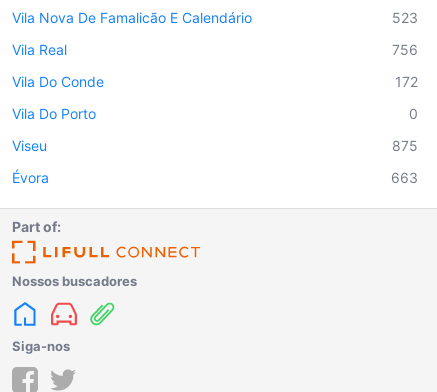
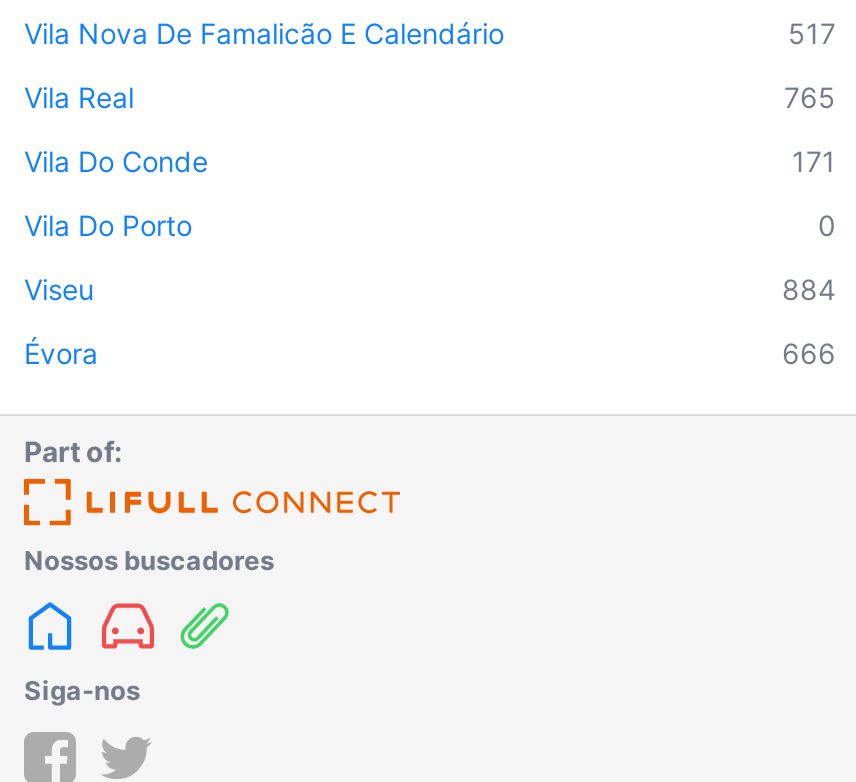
[392,9,418,26] 523 -> [788,15,836,49] 517
[392,41,418,58] 756 -> [784,79,836,113] 765
[395,73,418,90] 172 -> [792,143,836,177] 171
[392,137,418,154] 875 -> [782,271,836,305] 884
[391,169,418,186] 663 -> [782,335,836,369] 666

